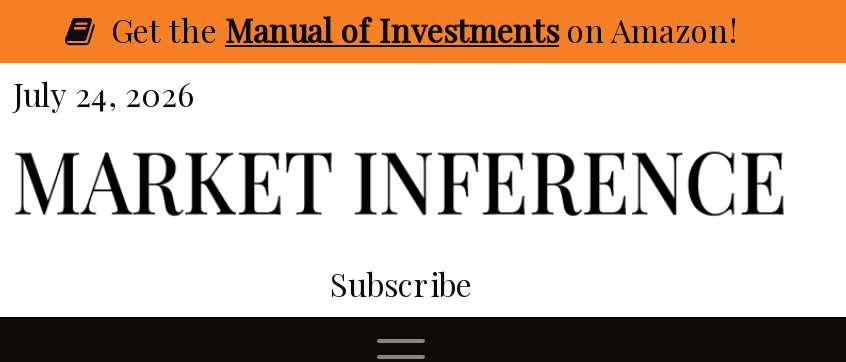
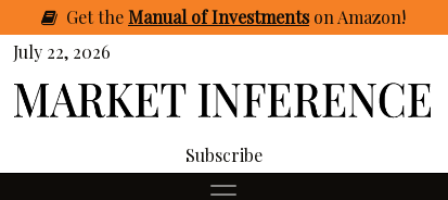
[13,73,195,115] July 24, 2026 -> [13,40,111,63] July 22, 2026

